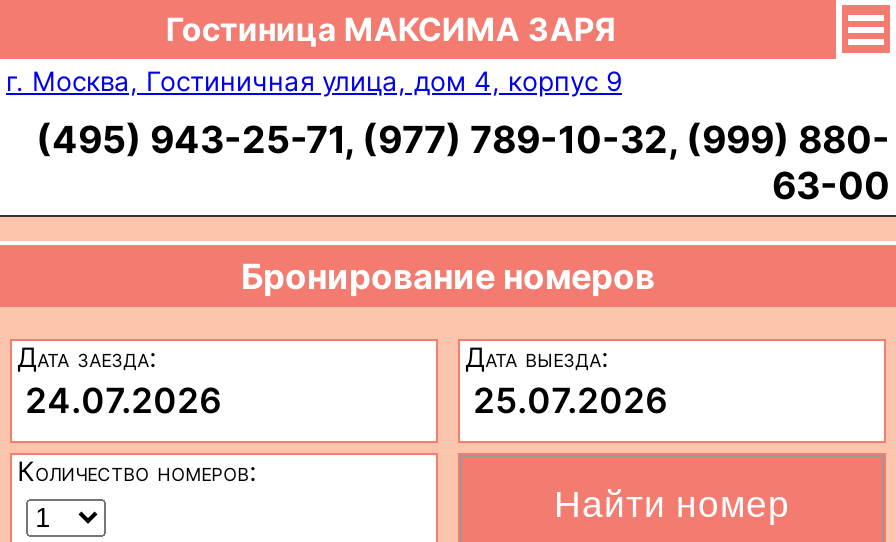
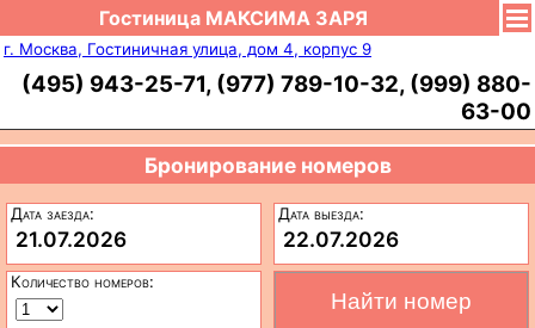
[25,379,221,421] 24.07.2026 -> [15,227,126,252] 21.07.2026
[473,379,667,421] 25.07.2026 -> [283,227,398,252] 22.07.2026

